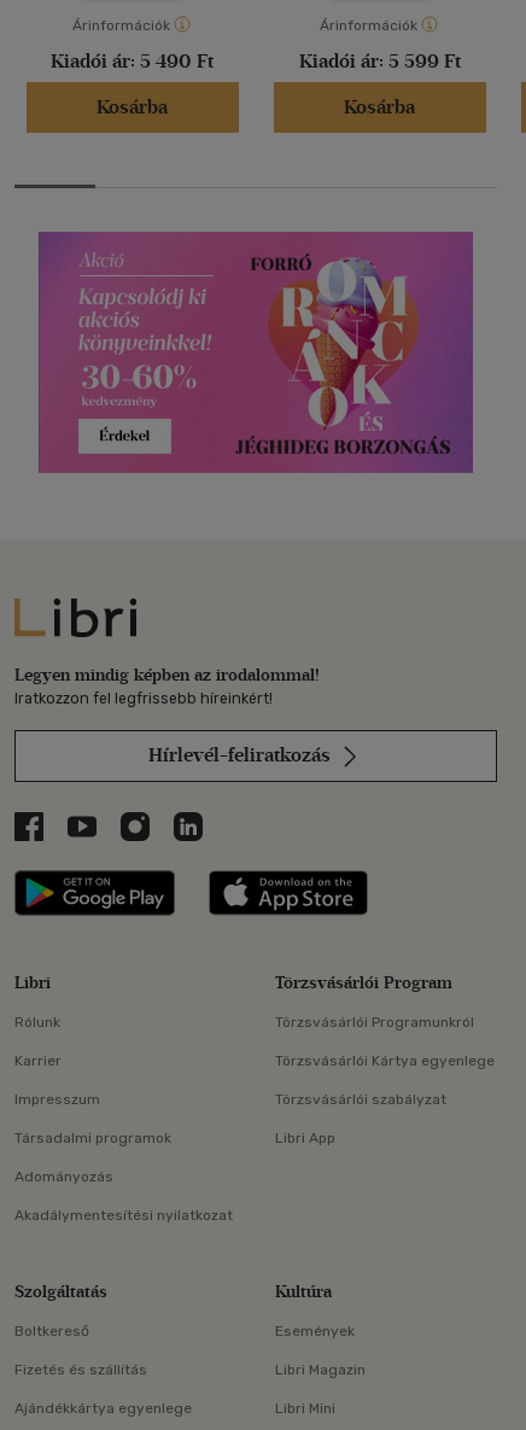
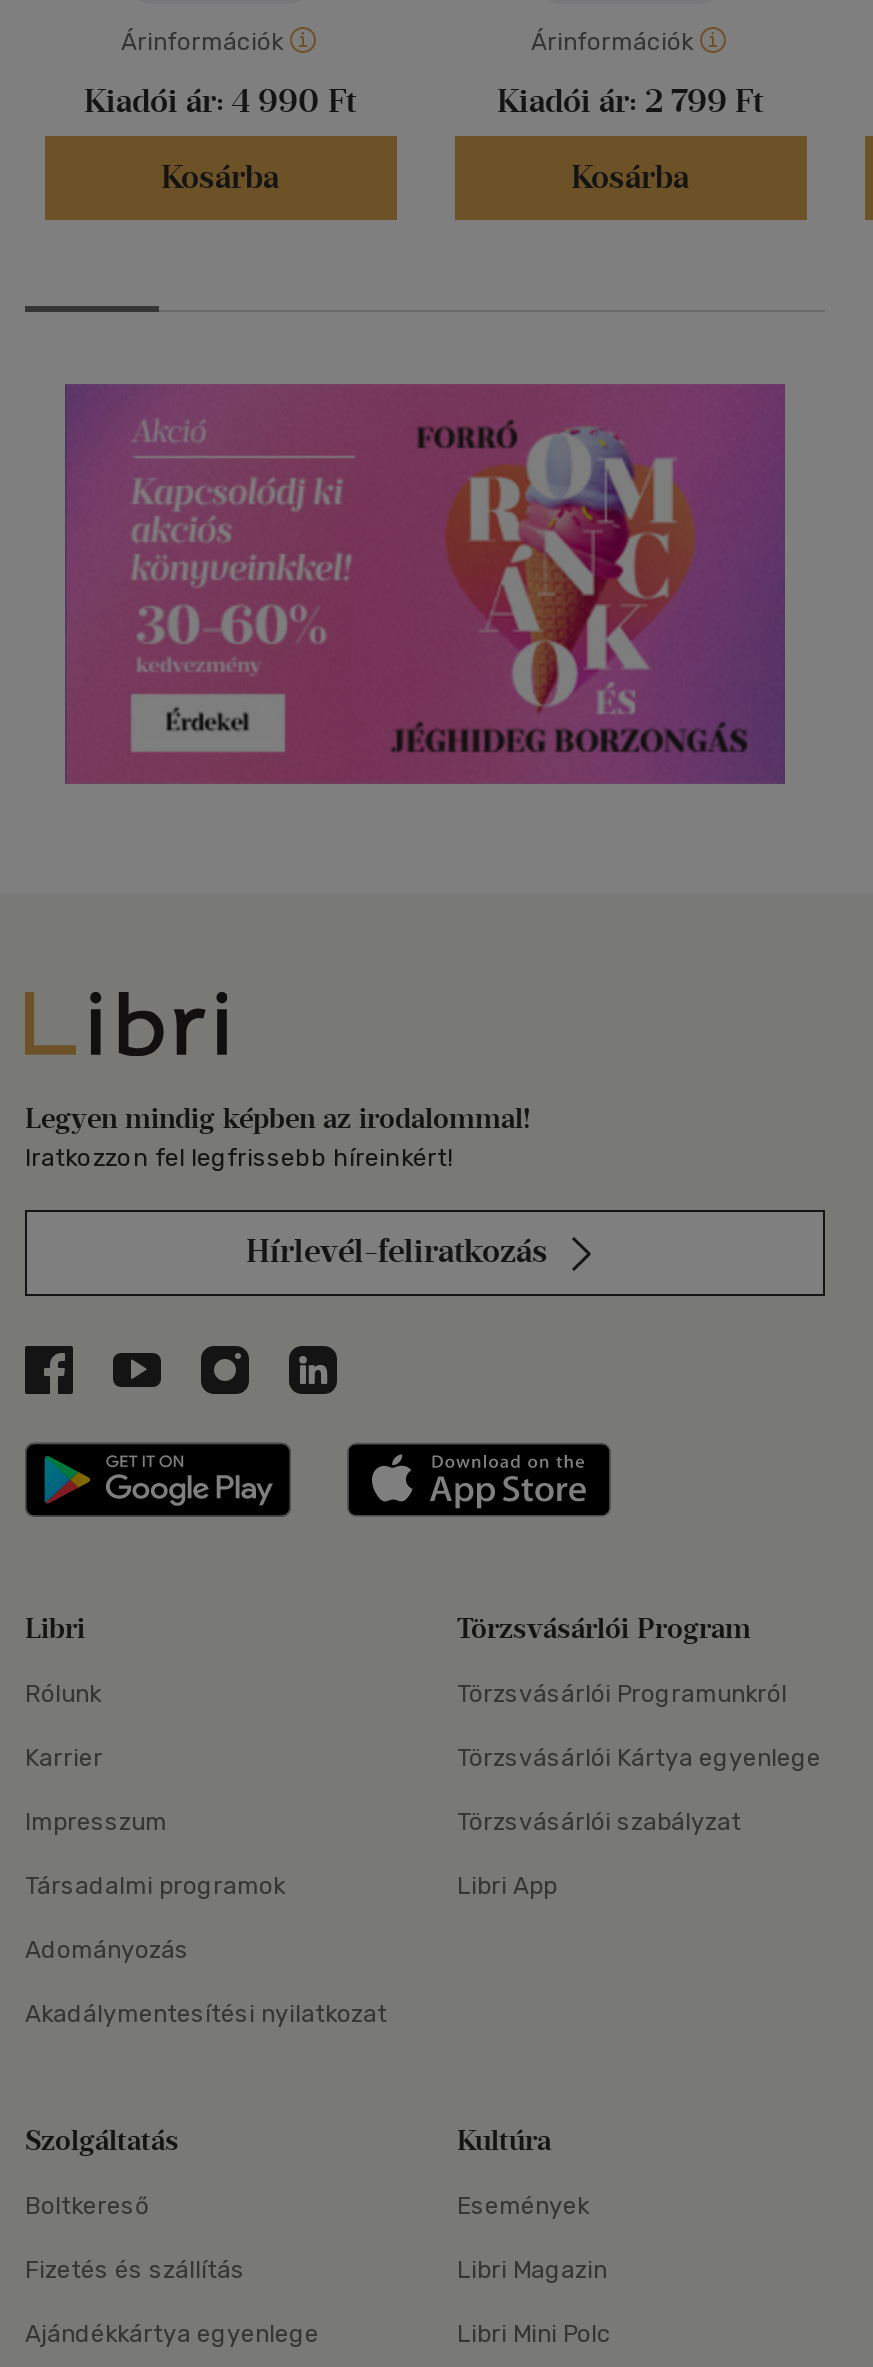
[51,49,214,72] Kiadói ár: 5 490 Ft -> [84,82,356,120] Kiadói ár: 4 990 Ft
[299,49,460,72] Kiadói ár: 5 599 Ft -> [497,82,763,120] Kiadói ár: 2 799 Ft
[275,1400,335,1417] Libri Mini -> [457,2320,611,2348] Libri Mini Polc

